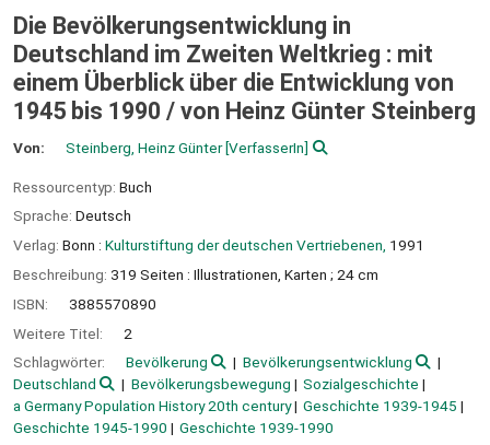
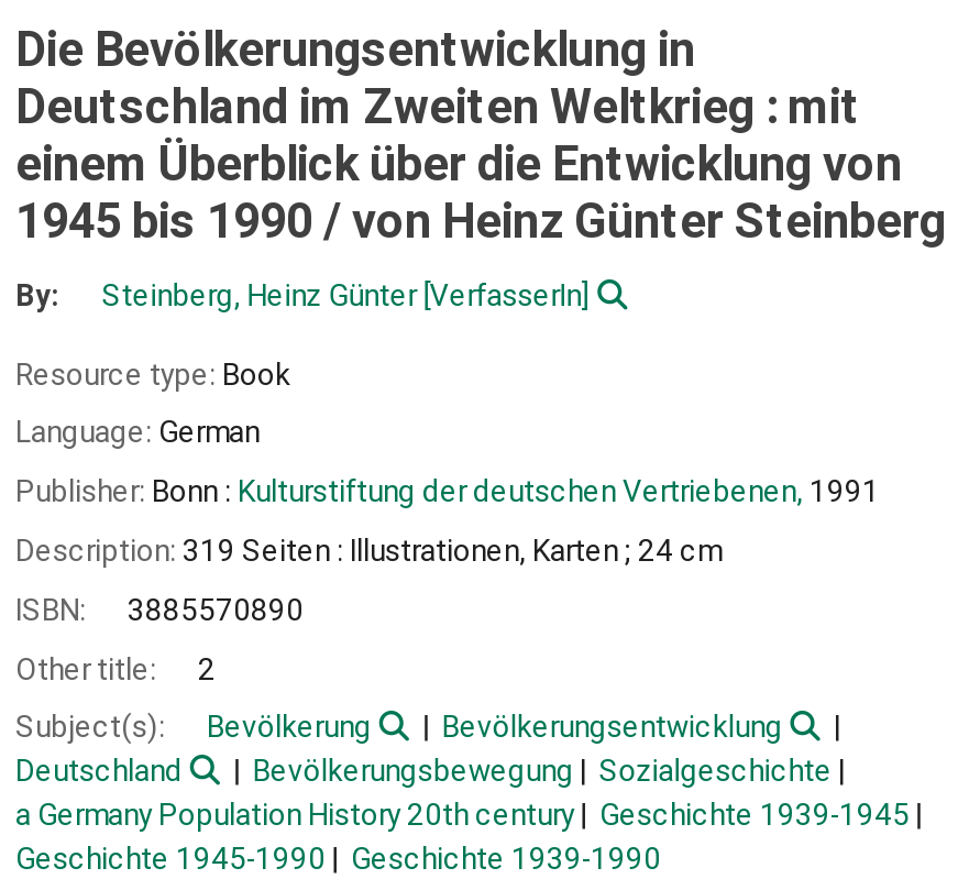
[13,138,45,156] Von: -> [15,276,59,312] By:
[13,178,152,195] Ressourcentyp: Buch -> [15,355,290,391] Resource type: Book
[13,207,131,224] Sprache: Deutsch -> [15,414,260,450] Language: German
[13,236,424,254] Verlag: Bonn : Kulturstiftung der deutschen Vertriebenen, 1991 -> [15,473,880,508] Publisher: Bonn : Kulturstiftung der deutschen Vertriebenen, 1991
[13,266,378,283] Beschreibung: 319 Seiten : Illustrationen, Karten ; 24 cm -> [15,532,722,567] Description: 319 Seiten : Illustrationen, Karten ; 24 cm
[13,324,106,342] Weitere Titel: -> [15,650,163,685] Other title:
[13,353,108,371] Schlagwörter: -> [15,709,172,744] Subject(s):

